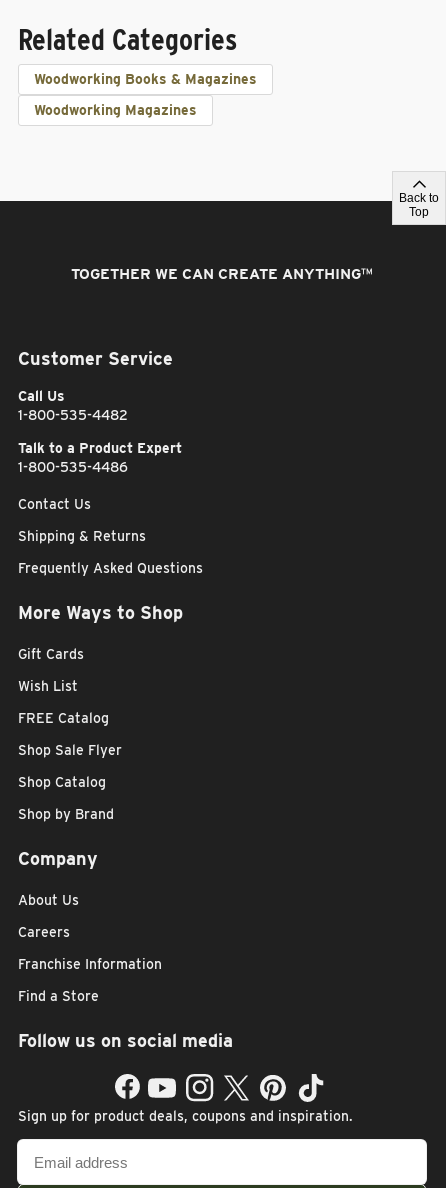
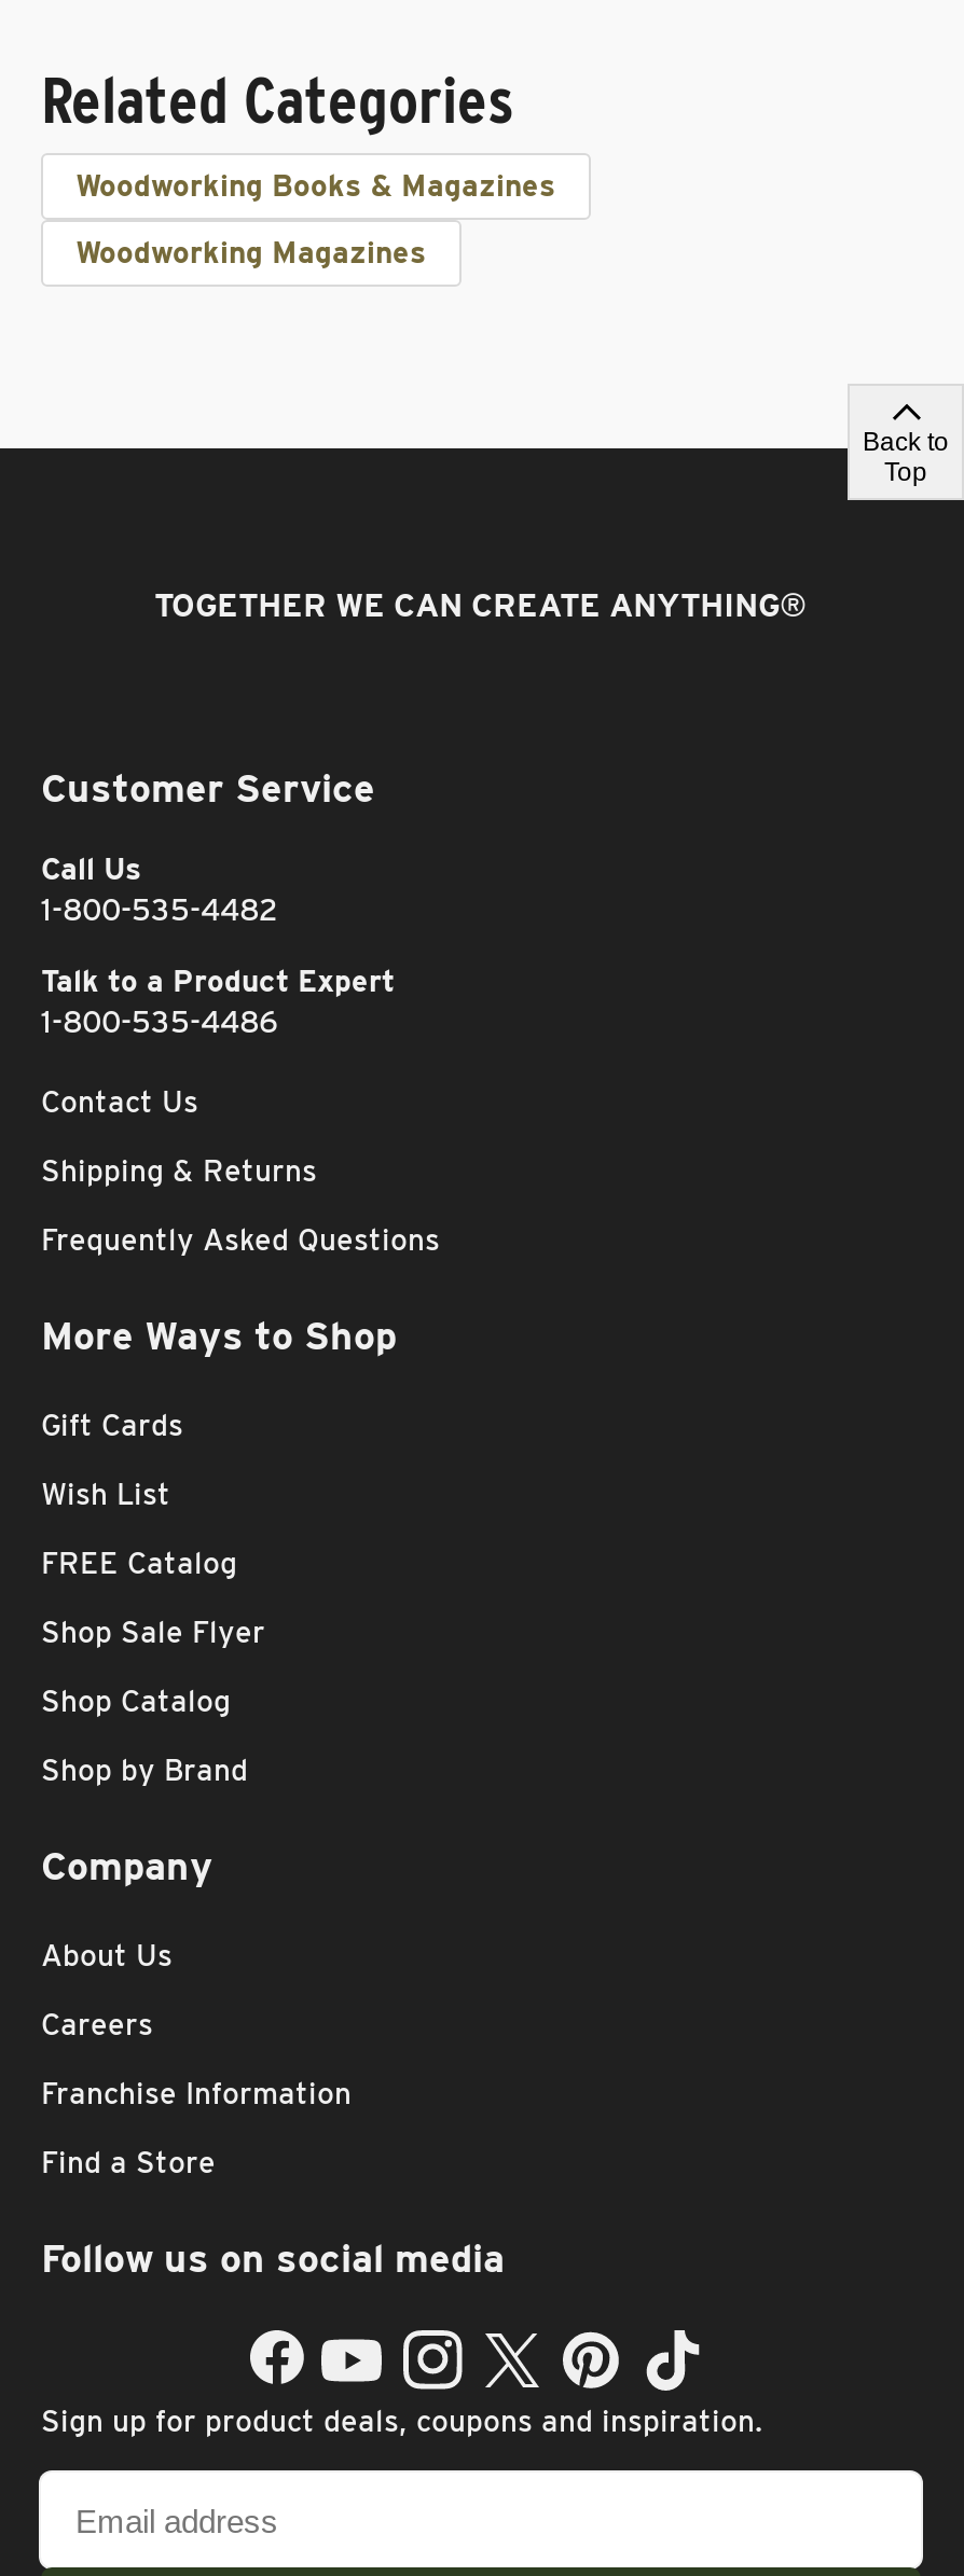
[71,265,373,283] TOGETHER WE CAN CREATE ANYTHING™ -> [154,586,808,625] TOGETHER WE CAN CREATE ANYTHING®

